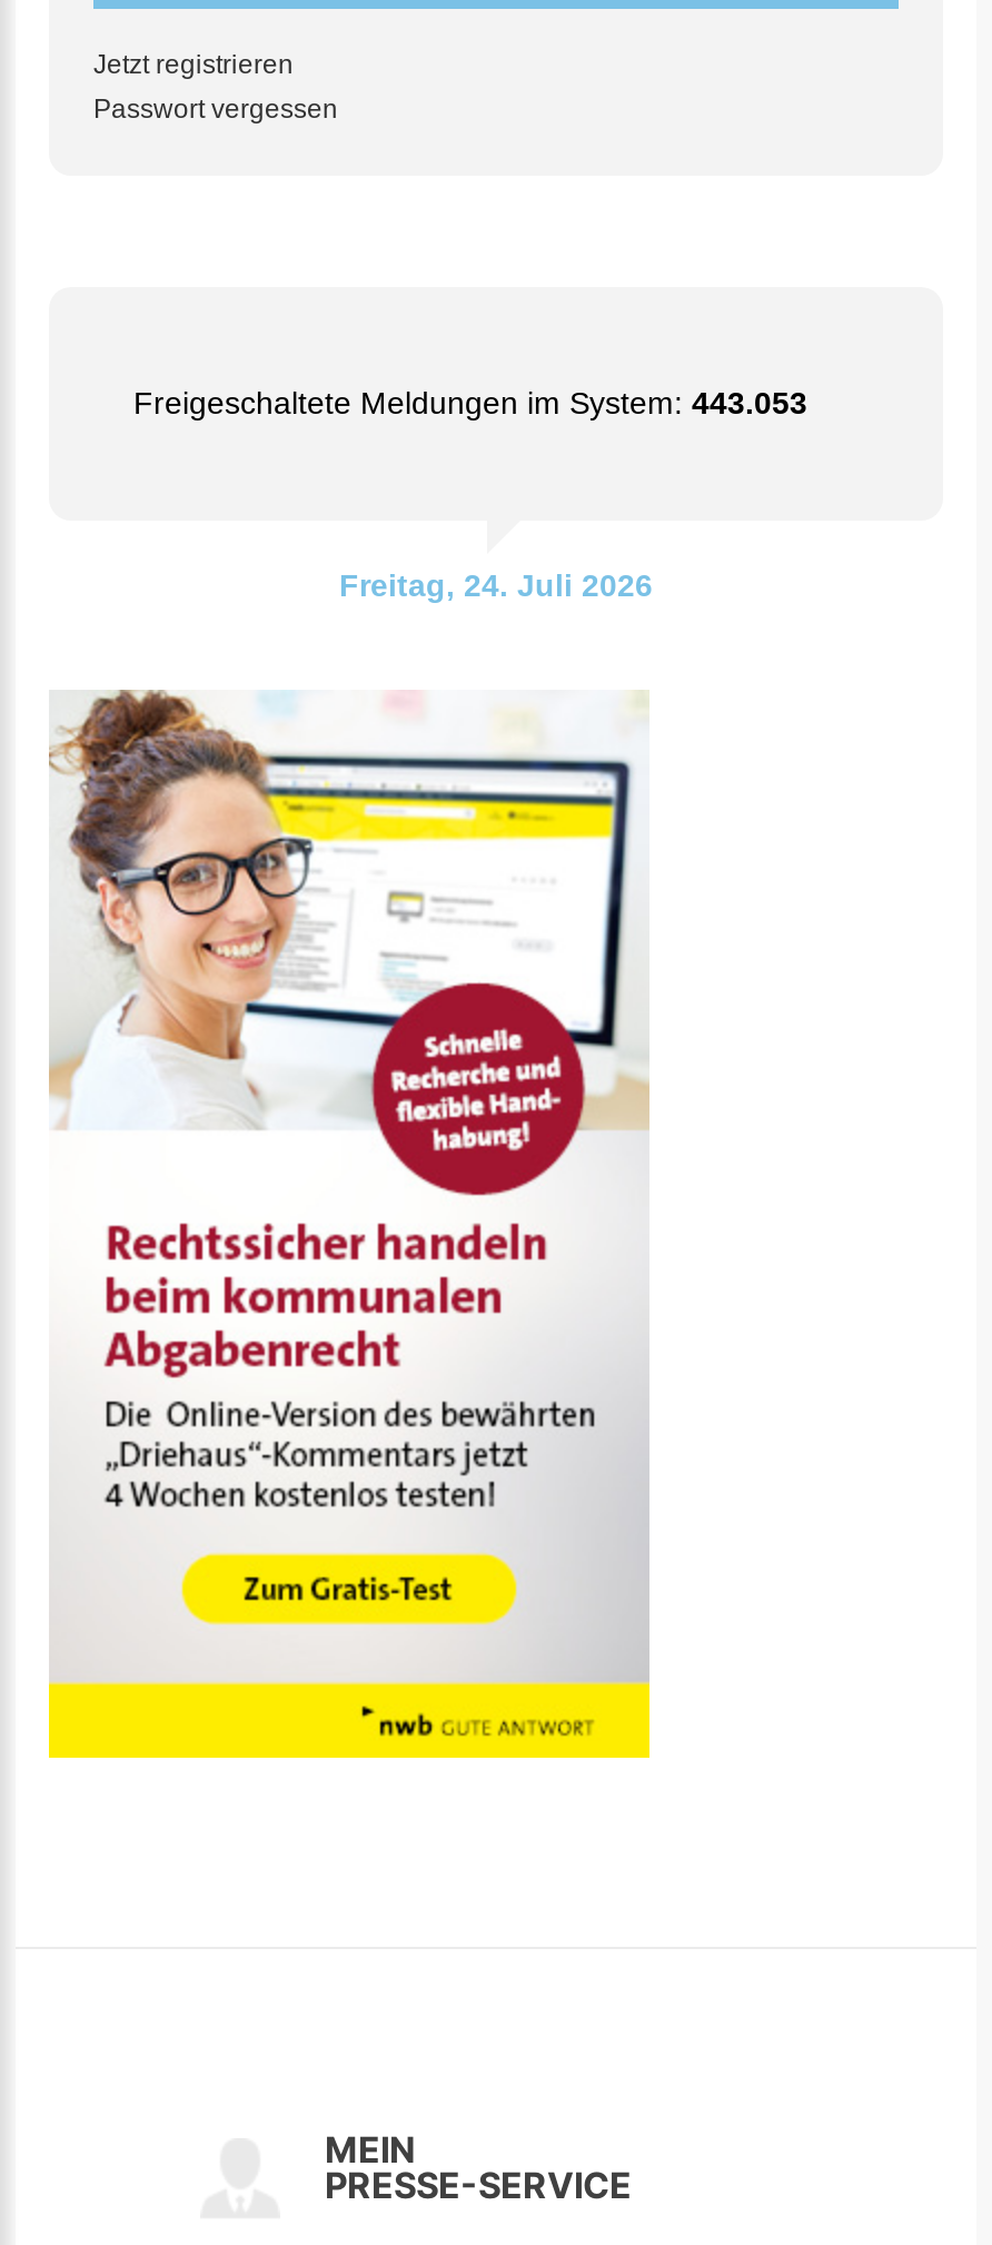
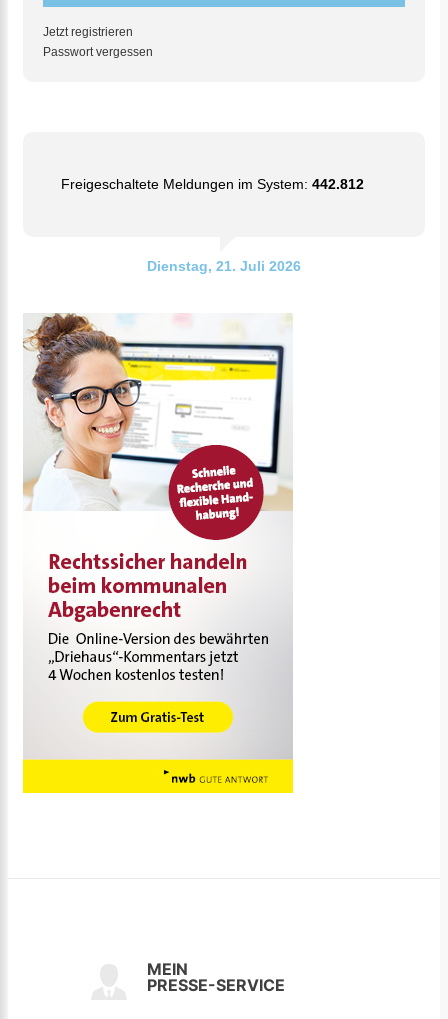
[133,385,807,421] Freigeschaltete Meldungen im System: 443.053 -> [61,176,364,192] Freigeschaltete Meldungen im System: 442.812
[339,568,653,603] Freitag, 24. Juli 2026 -> [147,258,301,274] Dienstag, 21. Juli 2026

